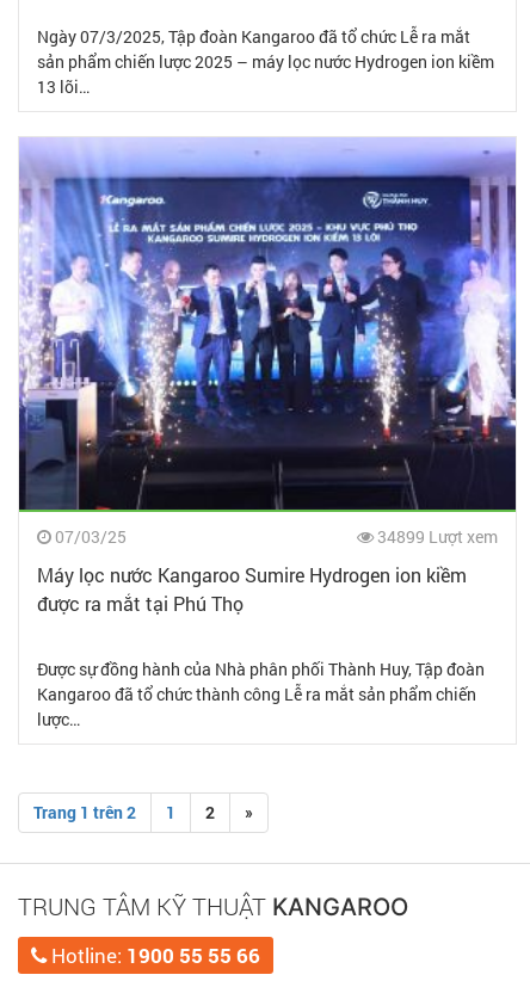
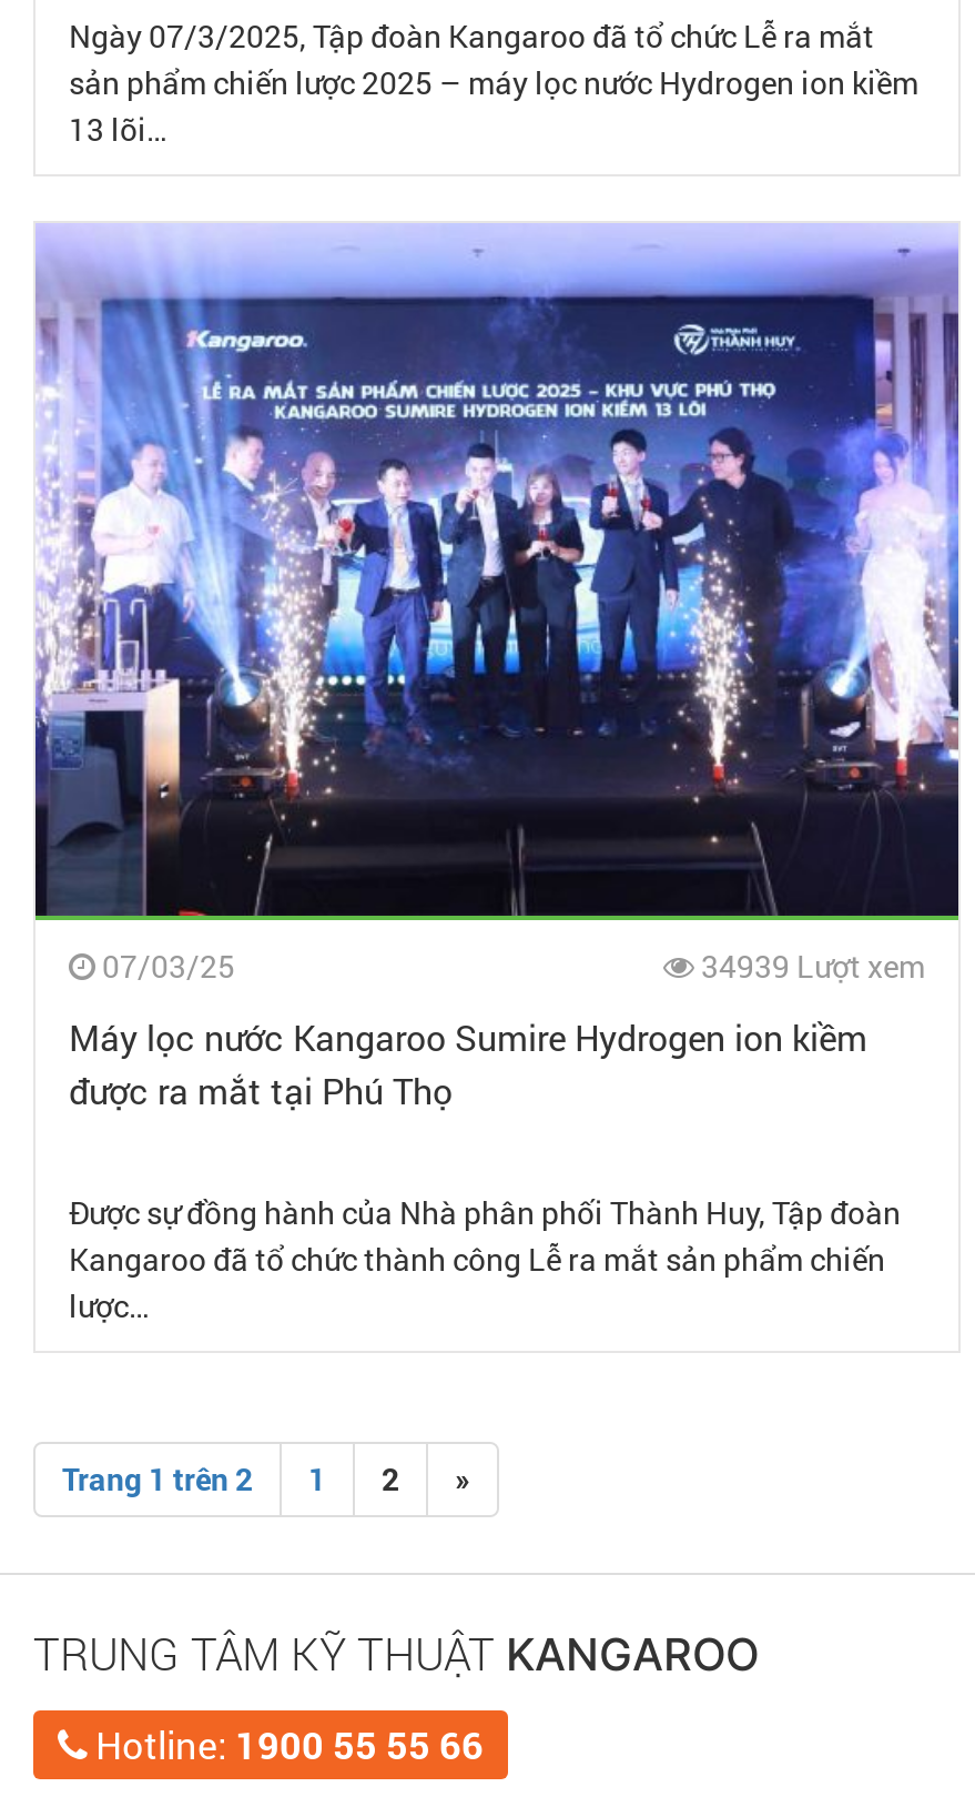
[374,525,498,547] 34899 Lượt xem -> [694,944,925,986] 34939 Lượt xem

